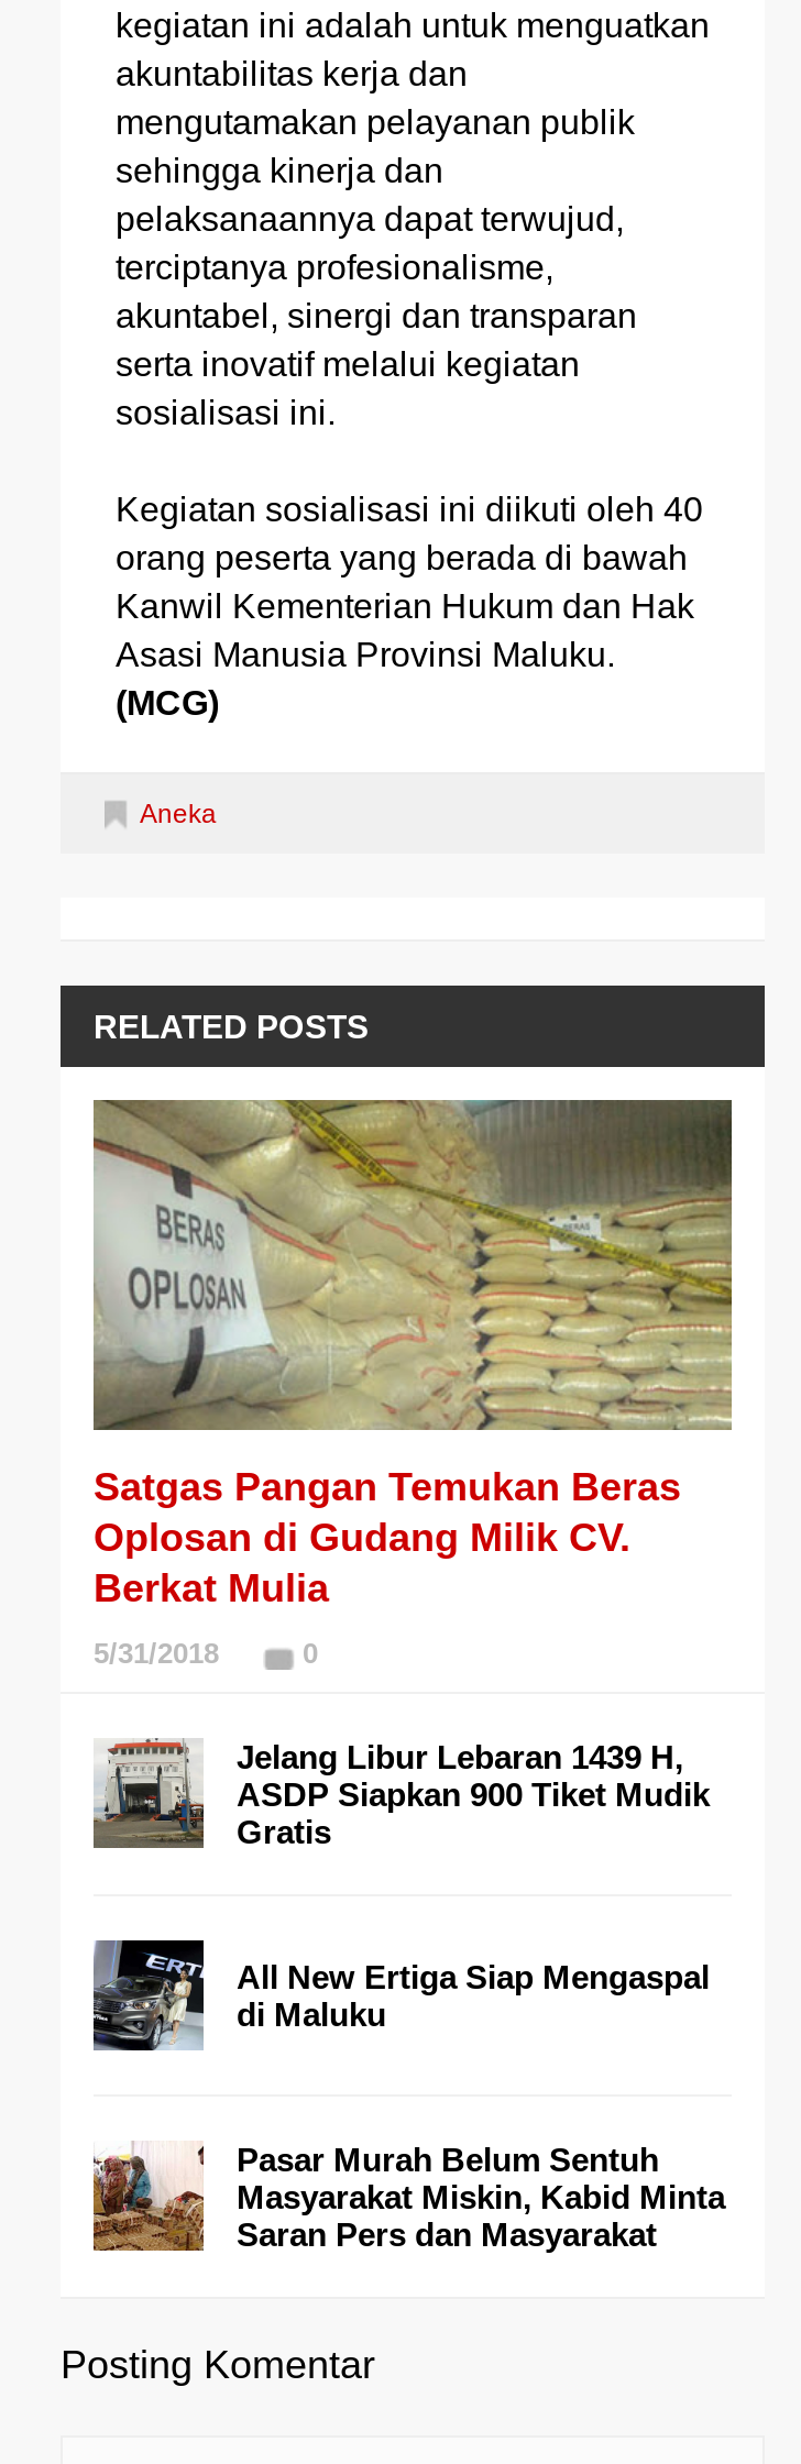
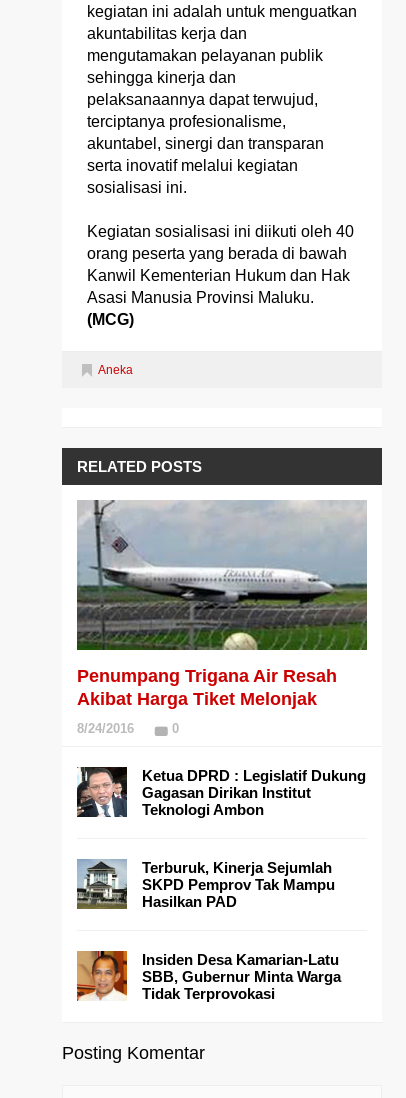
[91,1098,734,1611] [image] | Satgas Pangan Temukan Beras | Oplosan di Gudang Milik CV. | Berkat Mulia -> [77,500,368,709] [image] | Penumpang Trigana Air Resah | Akibat Harga Tiket Melonjak
[94,1637,219,1670] 5/31/2018 -> [77,721,134,736] 8/24/2016
[94,1738,710,1851] [image] | Jelang Libur Lebaran 1439 H, | ASDP Siapkan 900 Tiket Mudik | Gratis -> [76,766,366,818] [image] | Ketua DPRD : Legislatif Dukung | Gagasan Dirikan Institut | Teknologi Ambon
[91,1938,710,2053] [image] | All New Ertiga Siap Mengaspal | di Maluku -> [77,859,335,910] [image] | Terburuk, Kinerja Sejumlah | SKPD Pemprov Tak Mampu | Hasilkan PAD
[94,2141,725,2253] [image] | Pasar Murah Belum Sentuh | Masyarakat Miskin, Kabid Minta | Saran Pers dan Masyarakat -> [76,950,341,1002] [image] | Insiden Desa Kamarian-Latu | SBB, Gubernur Minta Warga | Tidak Terprovokasi

